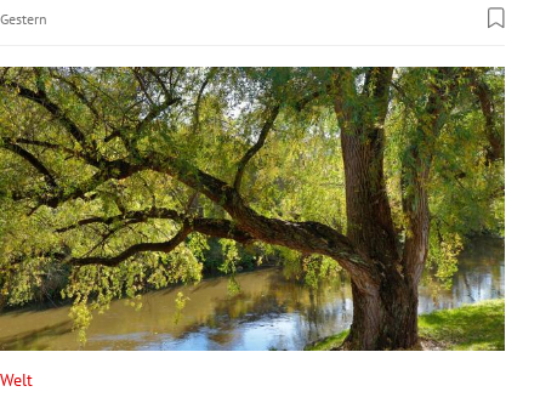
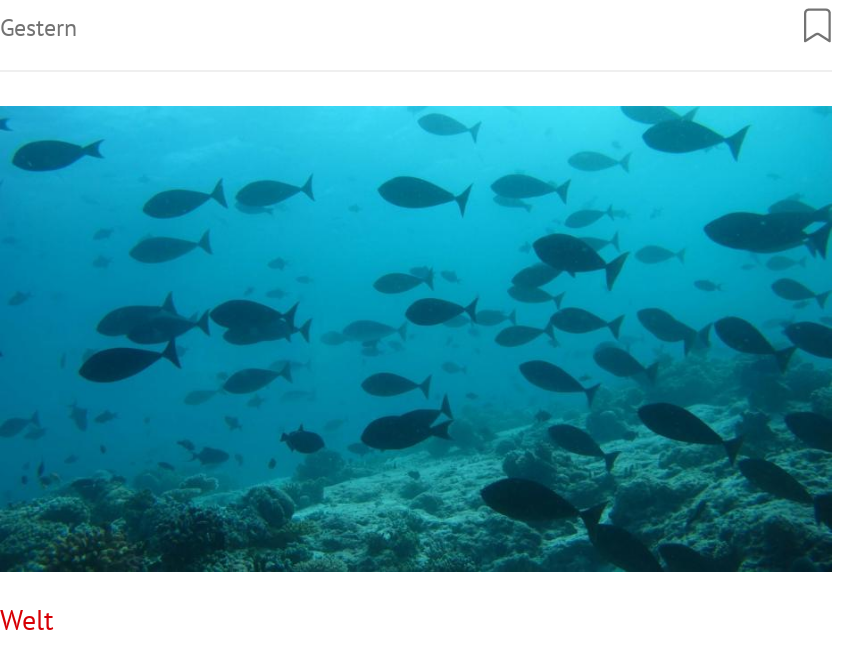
[4,66,506,352] [image] -> [6,104,834,576] [image]

